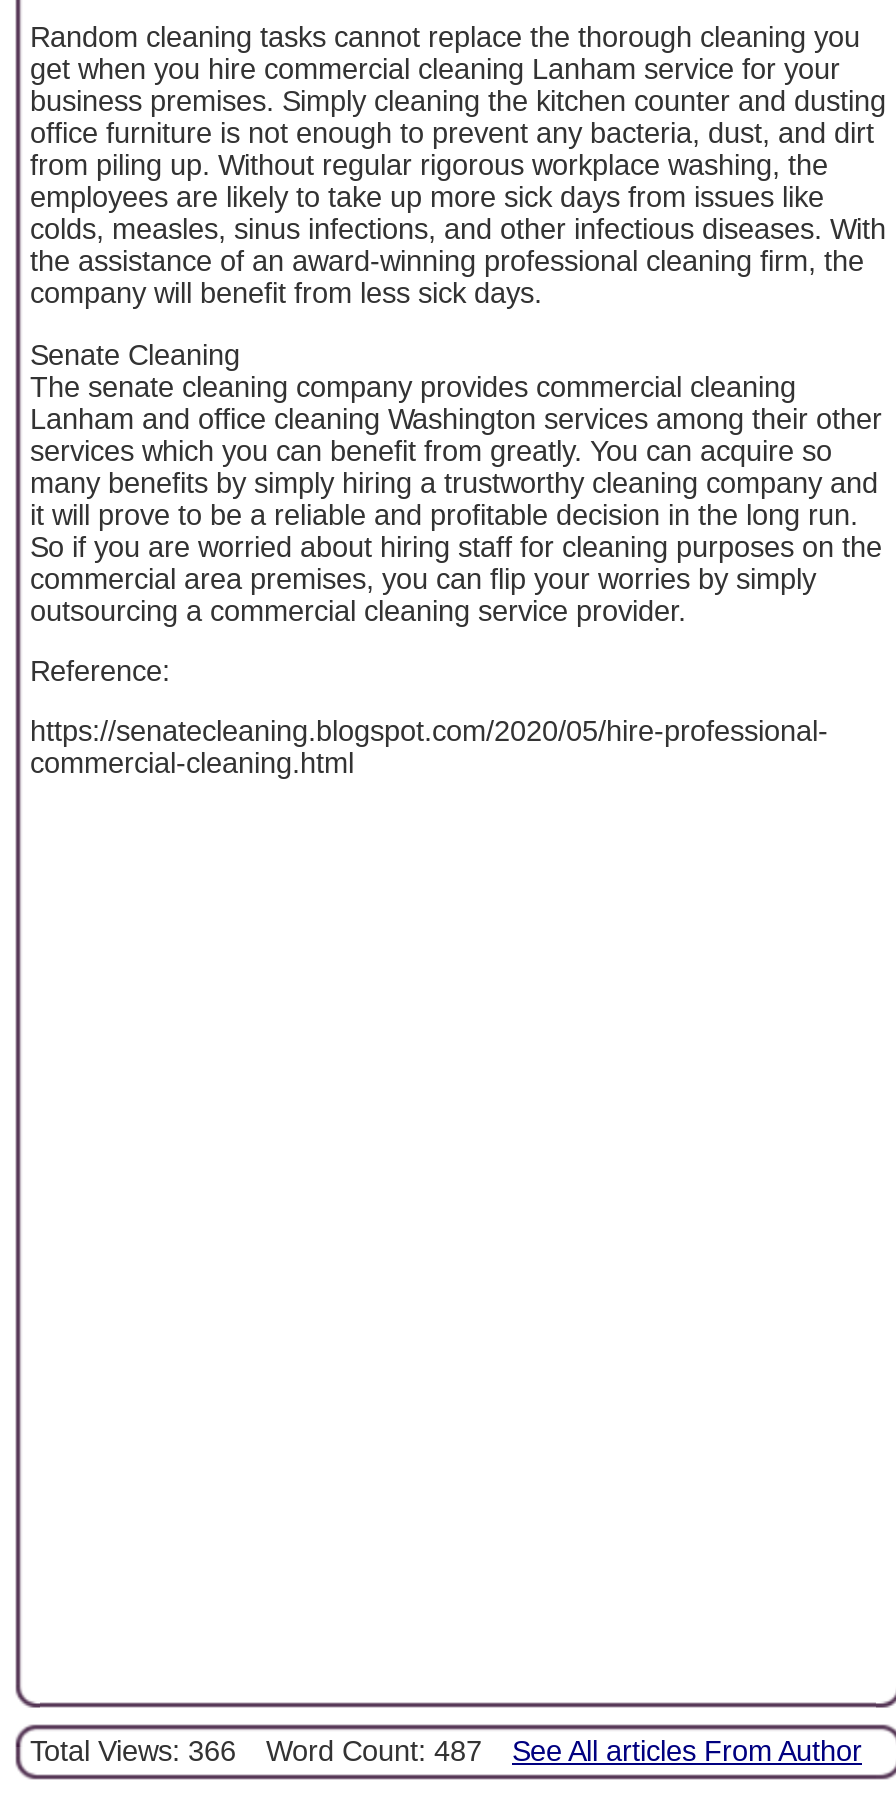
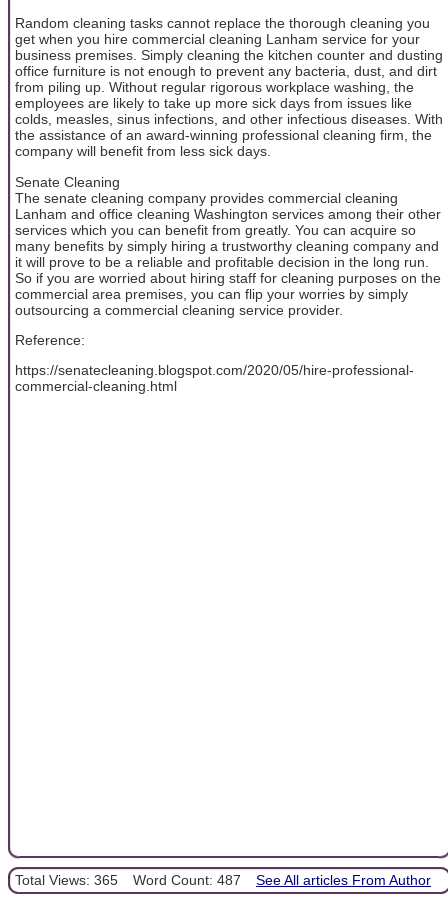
[30,1734,862,1766] Total Views: 366 Word Count: 487 See All articles From Author -> [15,872,431,888] Total Views: 365 Word Count: 487 See All articles From Author

